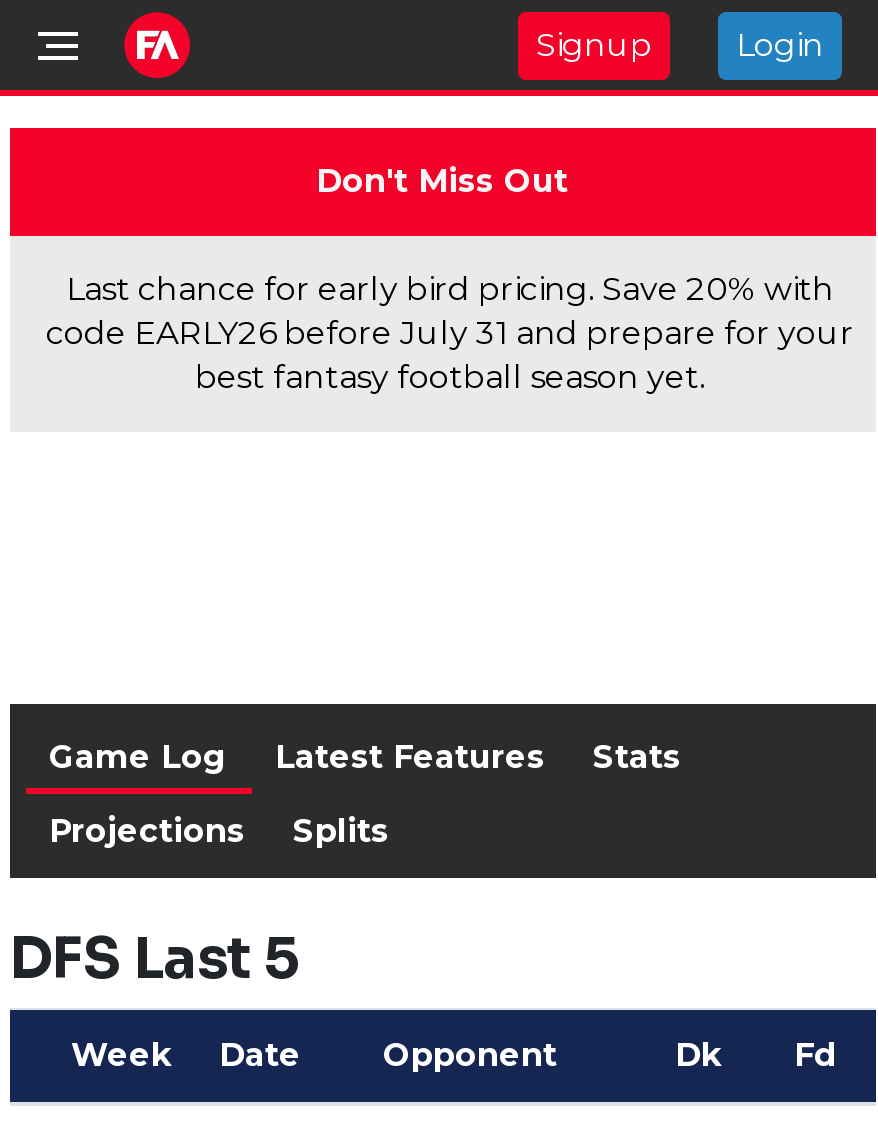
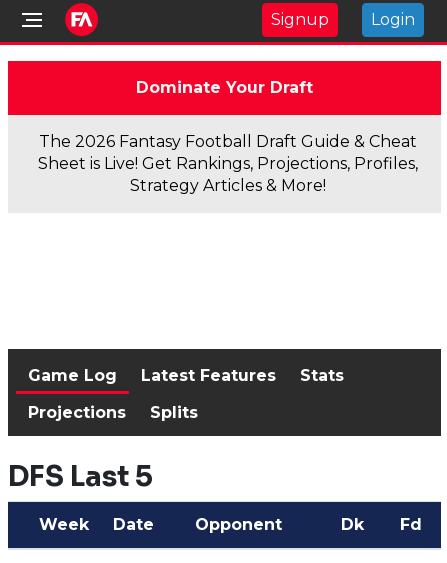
[316,162,568,200] Don't Miss Out -> [135,78,312,97] Dominate Your Draft
[46,270,854,396] Last chance for early bird pricing. Save 20% with | code EARLY26 before July 31 and prepare for your | best fantasy football season yet. -> [38,132,418,195] The 2026 Fantasy Football Draft Guide & Cheat | Sheet is Live! Get Rankings, Projections, Profiles, | Strategy Articles & More!

